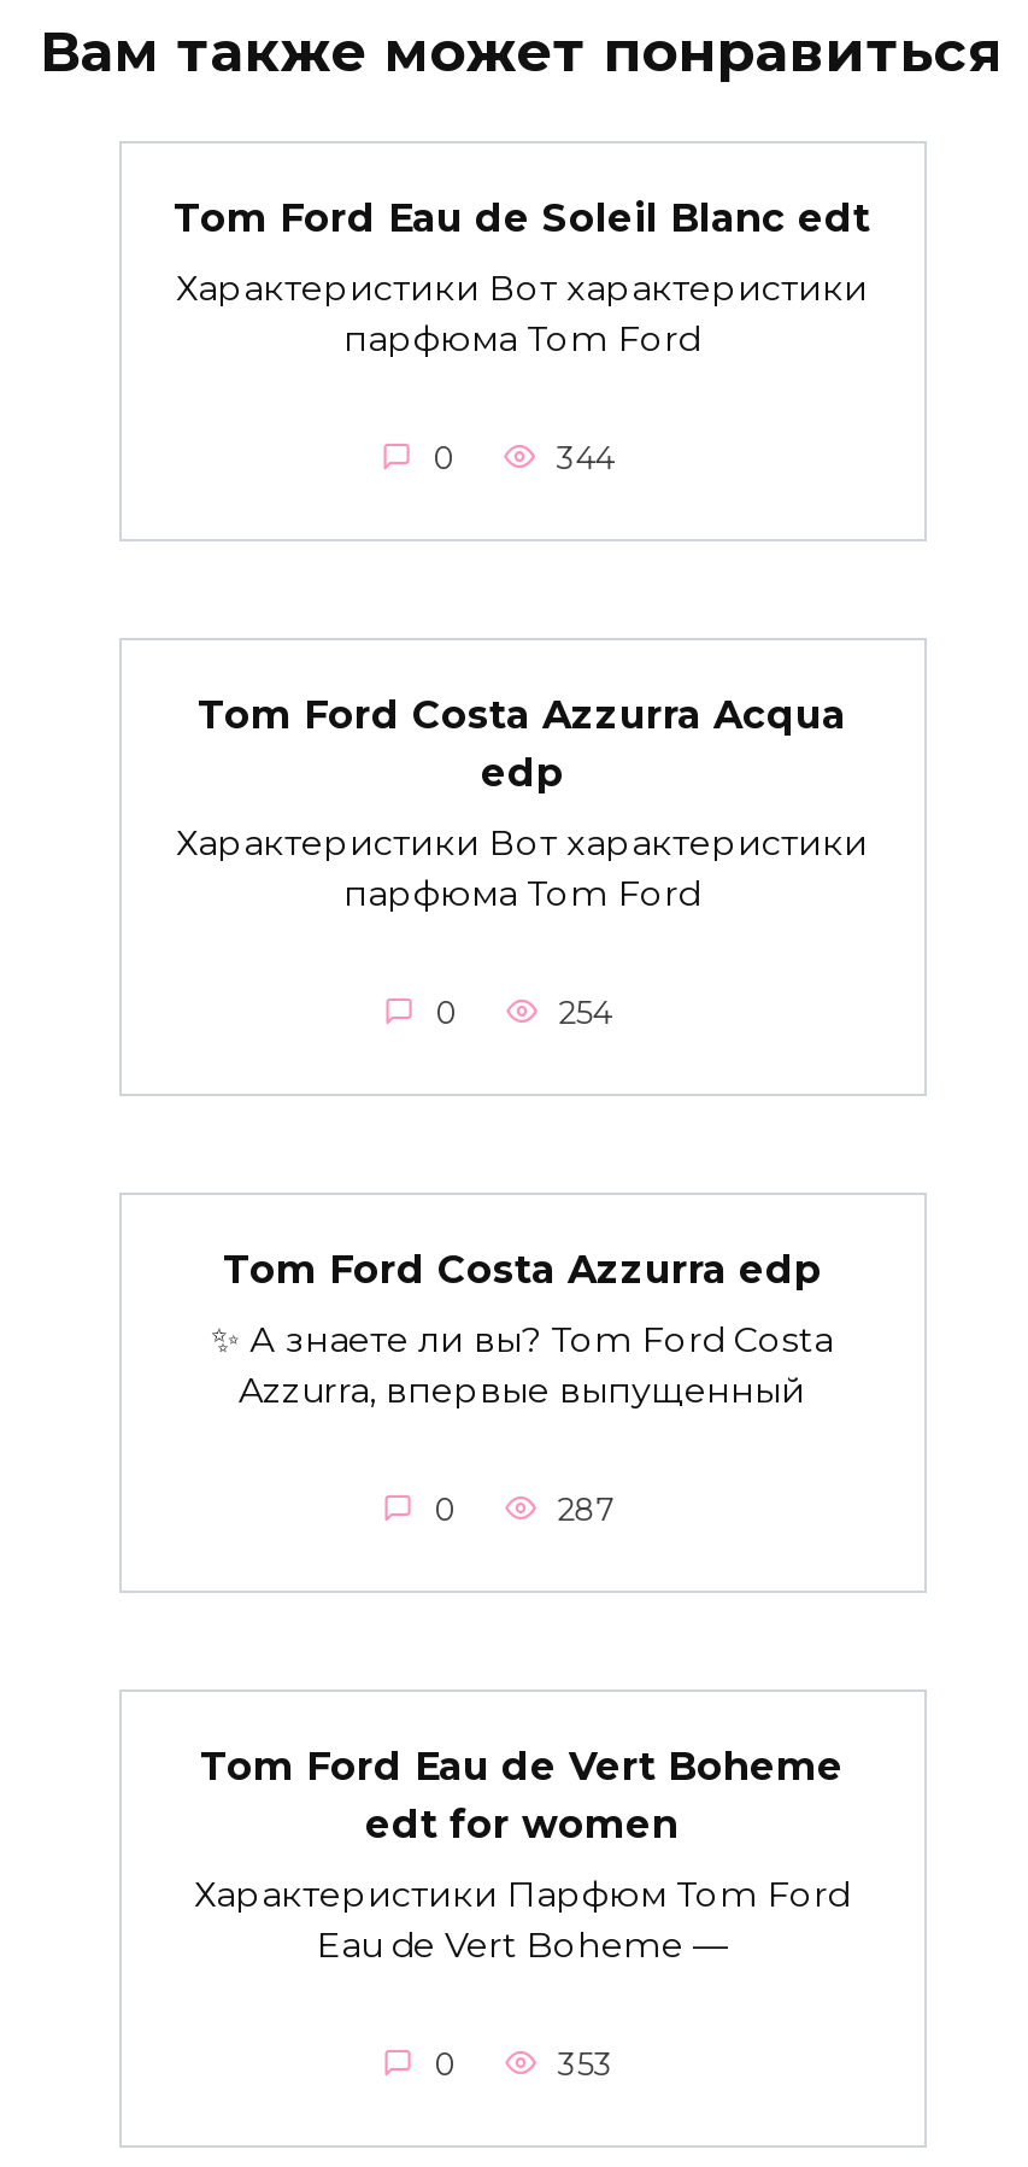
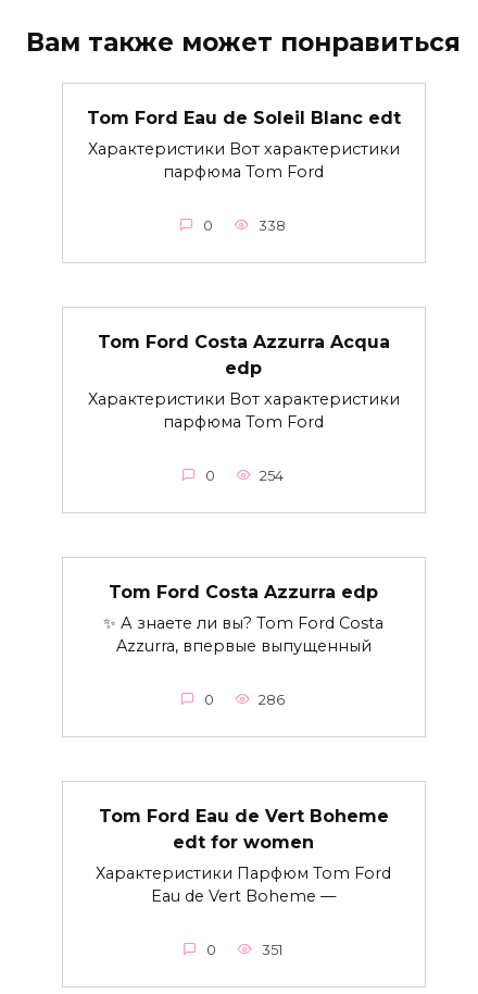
[556,440,614,476] 344 -> [258,217,285,234] 338
[558,1491,613,1528] 287 -> [259,692,285,708] 286
[558,2046,613,2083] 353 -> [262,942,282,958] 351

